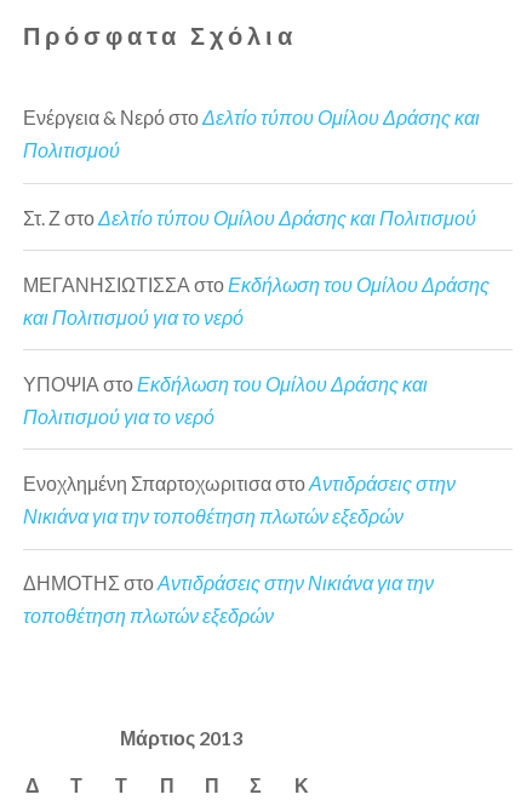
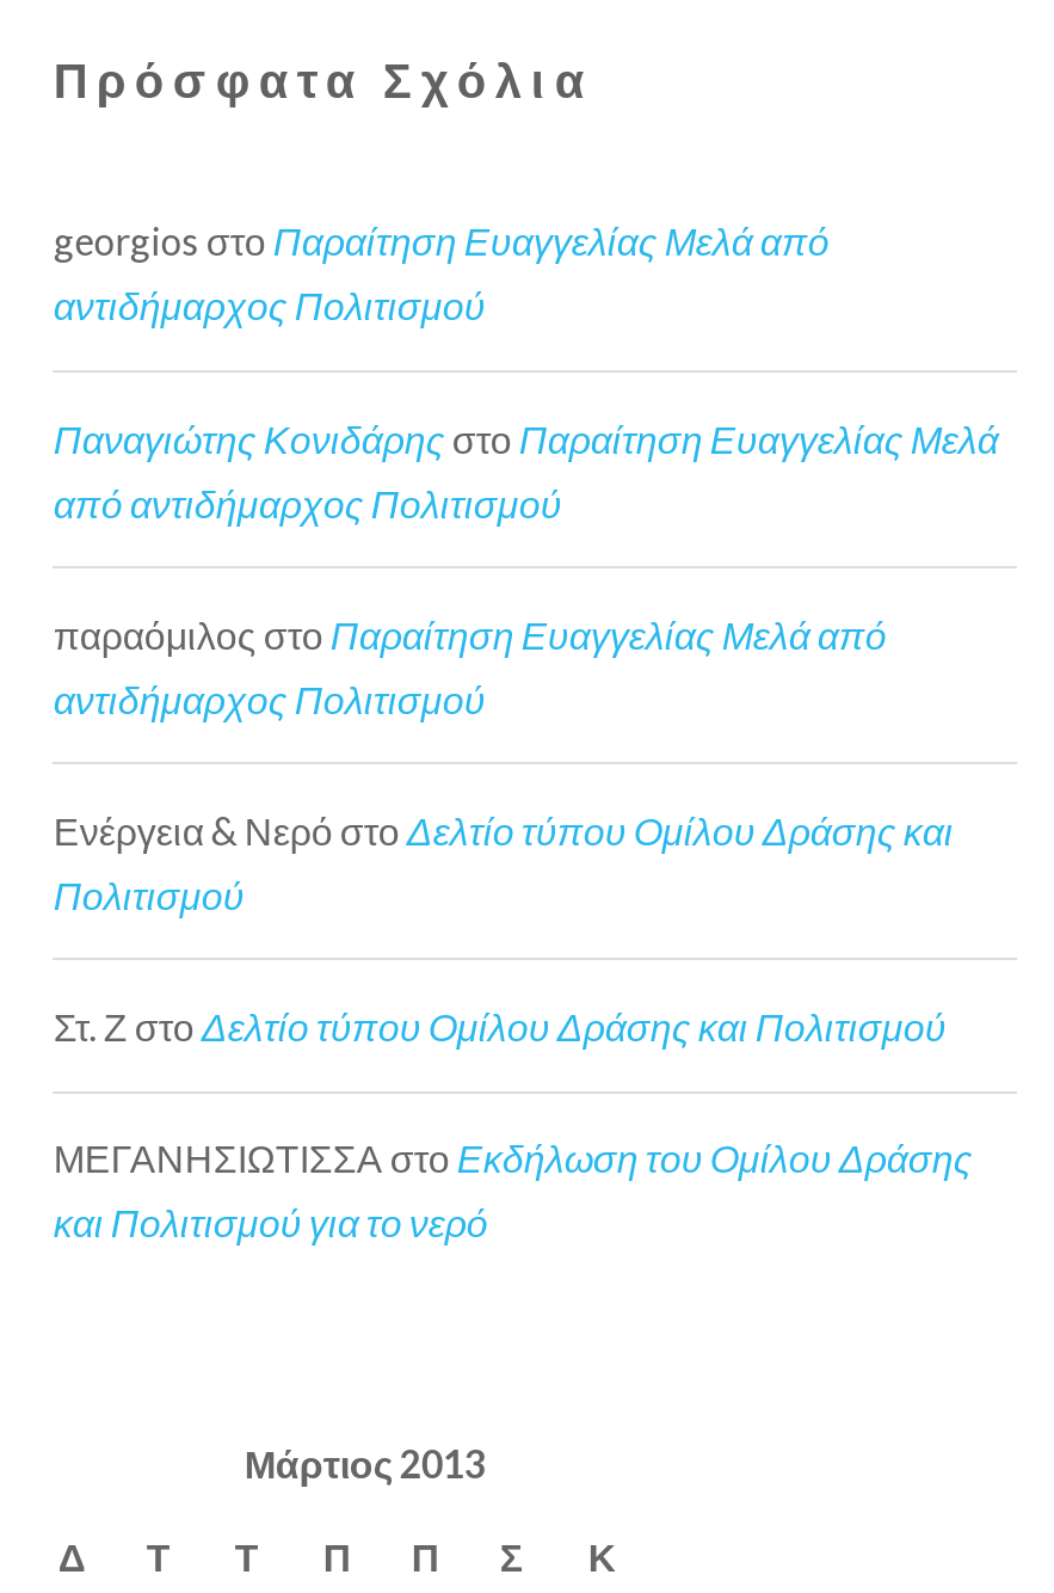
none -> [53,218,999,721] georgios στο Παραίτηση Ευαγγελίας Μελά από | αντιδήμαρχος Πολιτισμού | Παναγιώτης Κονιδάρης στο Παραίτηση Ευαγγελίας Μελά | από αντιδήμαρχος Πολιτισμού | παραόμιλος στο Παραίτηση Ευαγγελίας Μελά από | αντιδήμαρχος Πολιτισμού
moved [24,106,490,328] -> [53,807,973,1245]: Ενέργεια & Νερό στο Δελτίο τύπου Ομίλου Δράσης και | Πολιτισμού | Στ. Ζ στο Δελτίο τύπου Ομίλου Δράσης και Πολιτισμού | ΜΕΓΑΝΗΣΙΩΤΙΣΣΑ στο Εκδήλωση του Ομίλου Δράσης | και Πολιτισμού για το νερό
[24,372,456,627] ΥΠΟΨΙΑ στο Εκδήλωση του Ομίλου Δράσης και | Πολιτισμού για το νερό | Ενοχλημένη Σπαρτοχωριτισα στο Αντιδράσεις στην | Νικιάνα για την τοποθέτηση πλωτών εξεδρών | ΔΗΜΟΤΗΣ στο Αντιδράσεις στην Νικιάνα για την | τοποθέτηση πλωτών εξεδρών -> none

